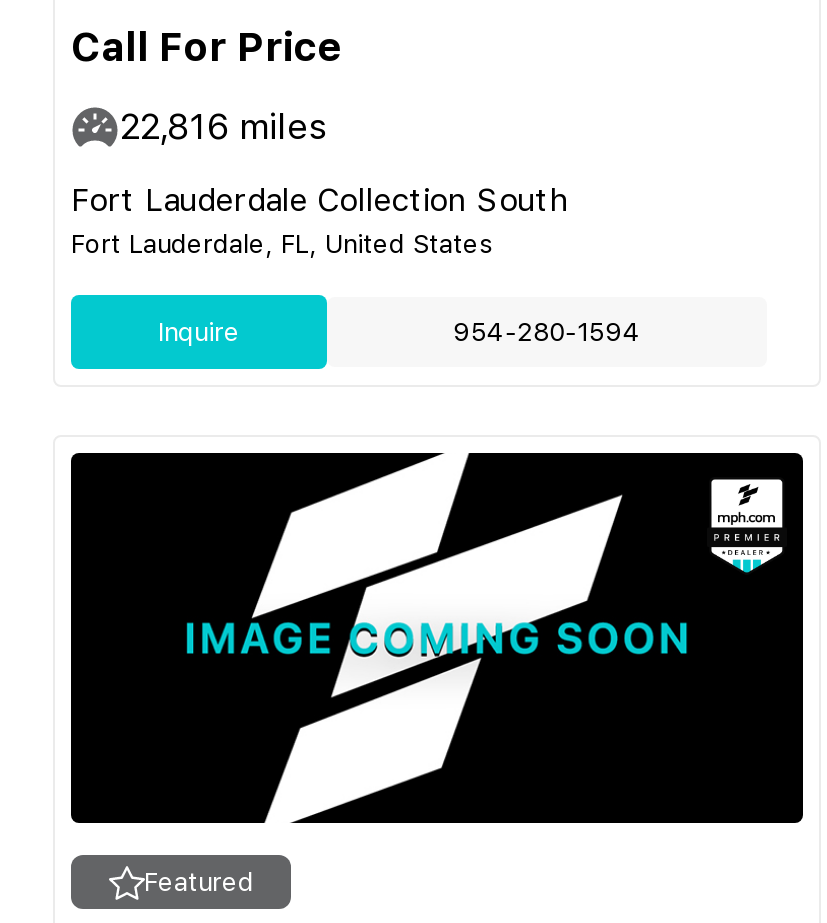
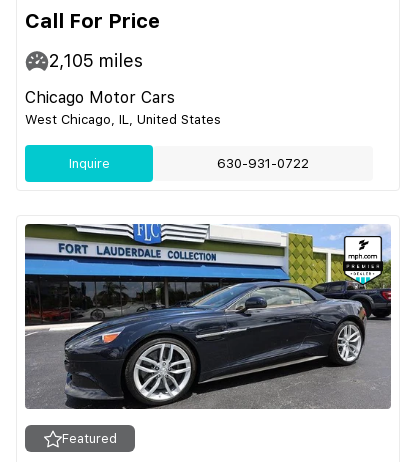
[119,105,327,147] 22,816 miles -> [49,50,143,71] 2,105 miles
[71,181,569,259] Fort Lauderdale Collection South | Fort Lauderdale, FL, United States -> [25,88,221,127] Chicago Motor Cars | West Chicago, IL, United States
[453,317,641,347] 954-280-1594 -> [217,156,309,171] 630-931-0722
[69,451,805,825] [image] -> [24,223,392,410] [image]

